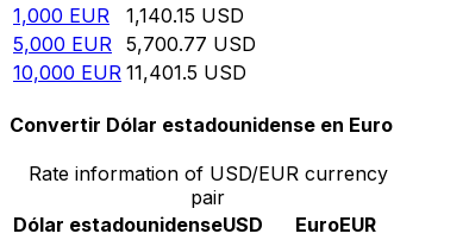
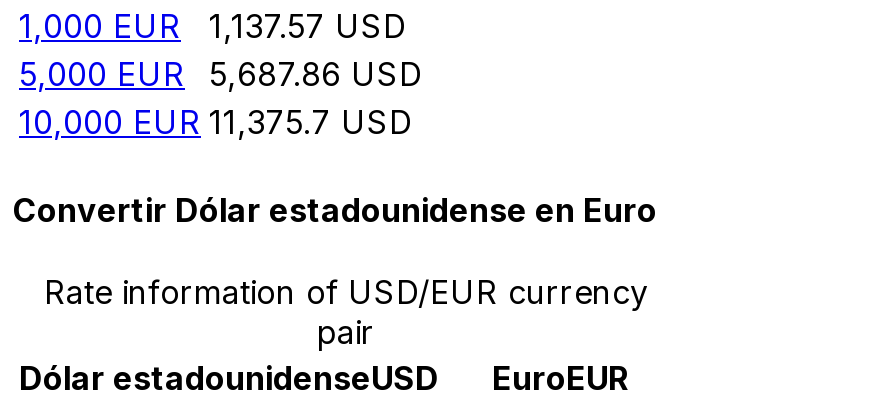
[13,3,244,27] 1,000 EUR 1,140.15 USD -> [19,6,407,46] 1,000 EUR 1,137.57 USD
[13,32,256,56] 5,000 EUR 5,700.77 USD -> [19,54,423,94] 5,000 EUR 5,687.86 USD
[13,60,246,84] 10,000 EUR 11,401.5 USD -> [19,102,413,142] 10,000 EUR 11,375.7 USD

